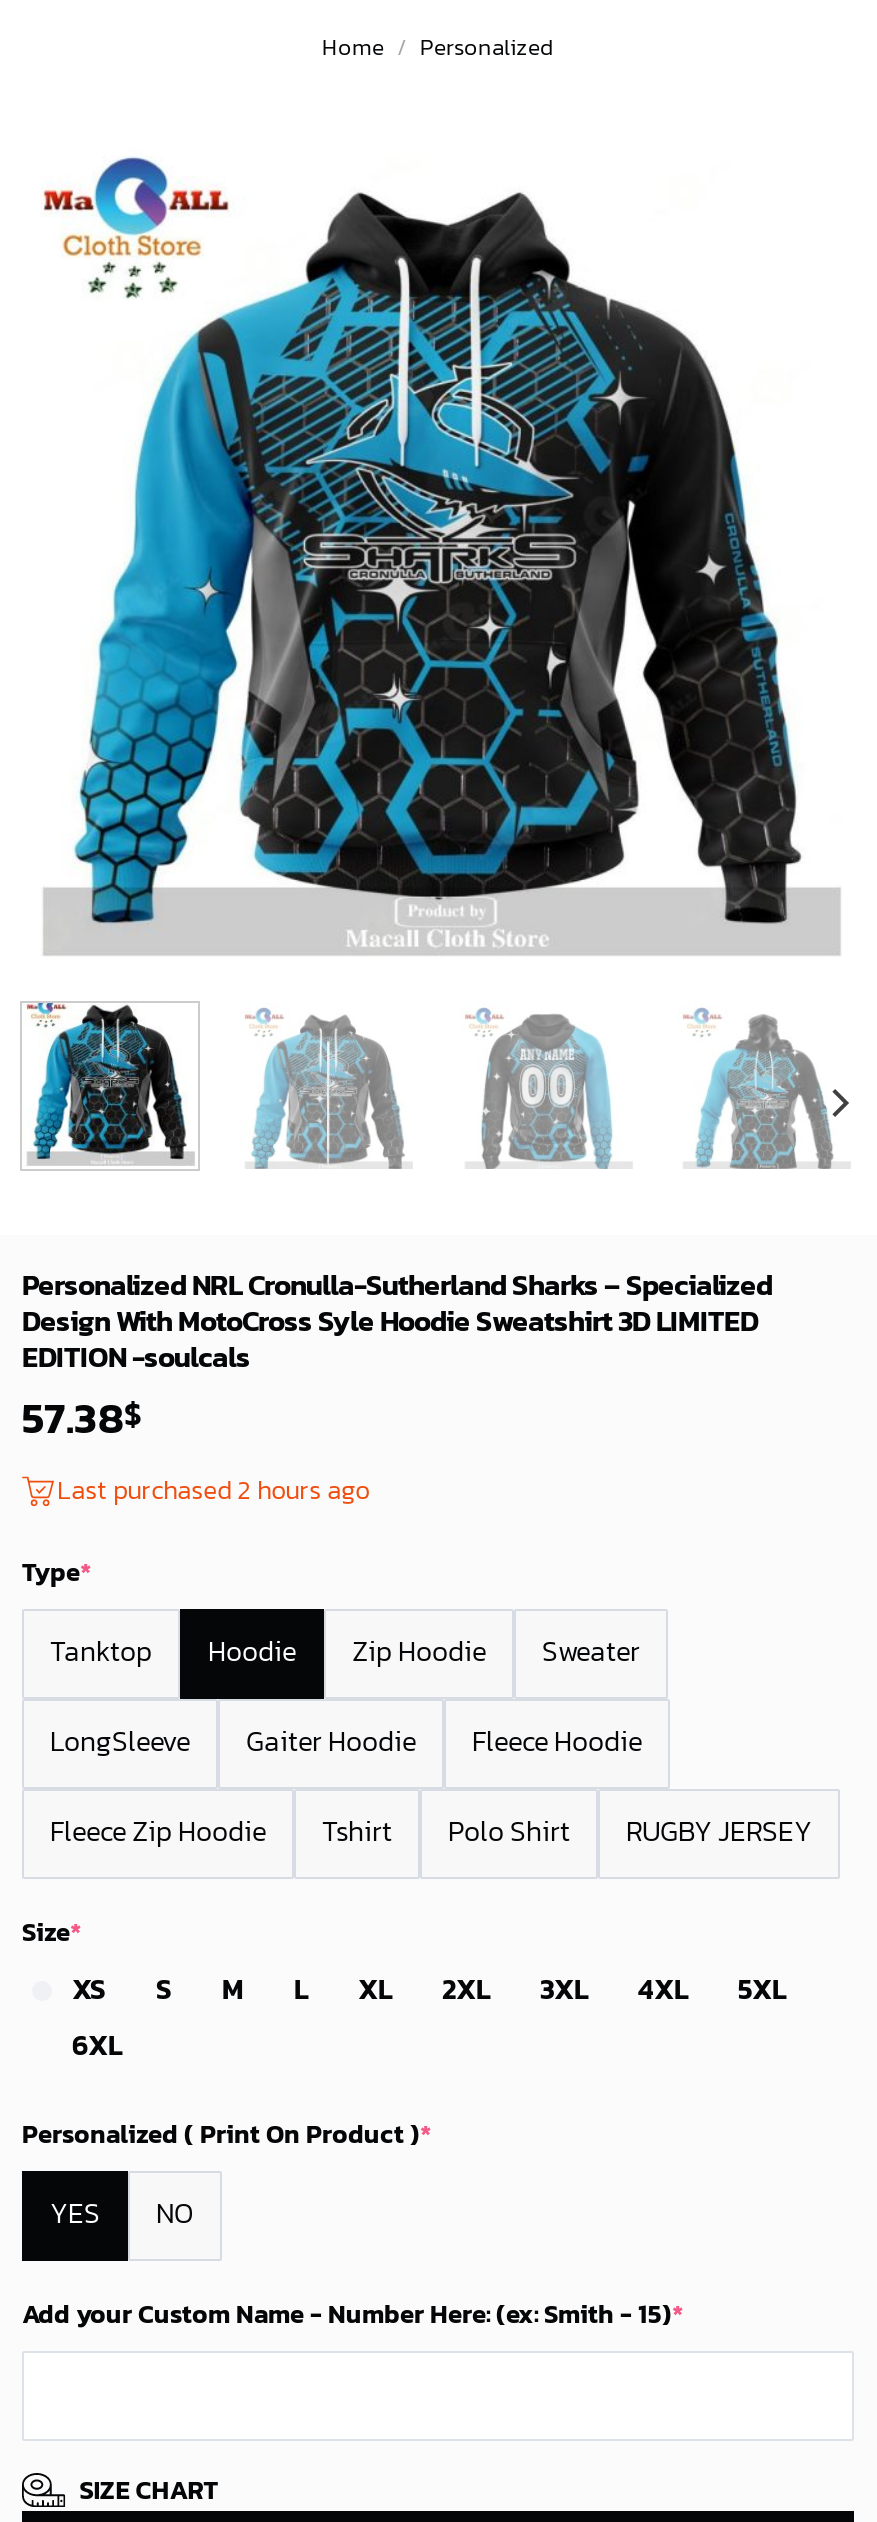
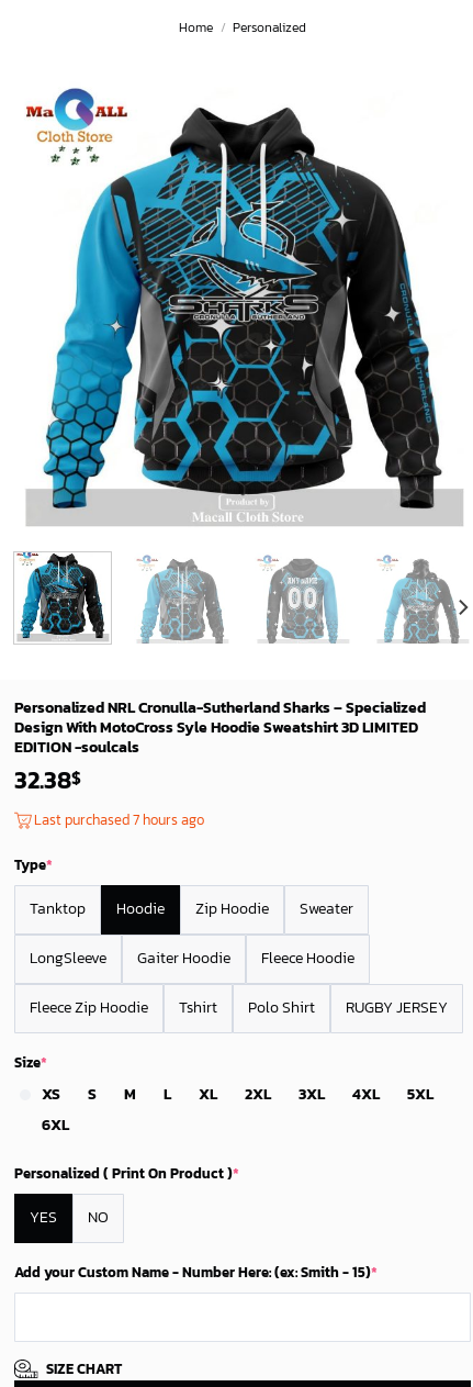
[22,1384,142,1450] 57.38$ -> [14,762,81,798] 32.38$
[57,1470,369,1508] Last purchased 2 hours ago -> [34,809,204,830] Last purchased 7 hours ago

